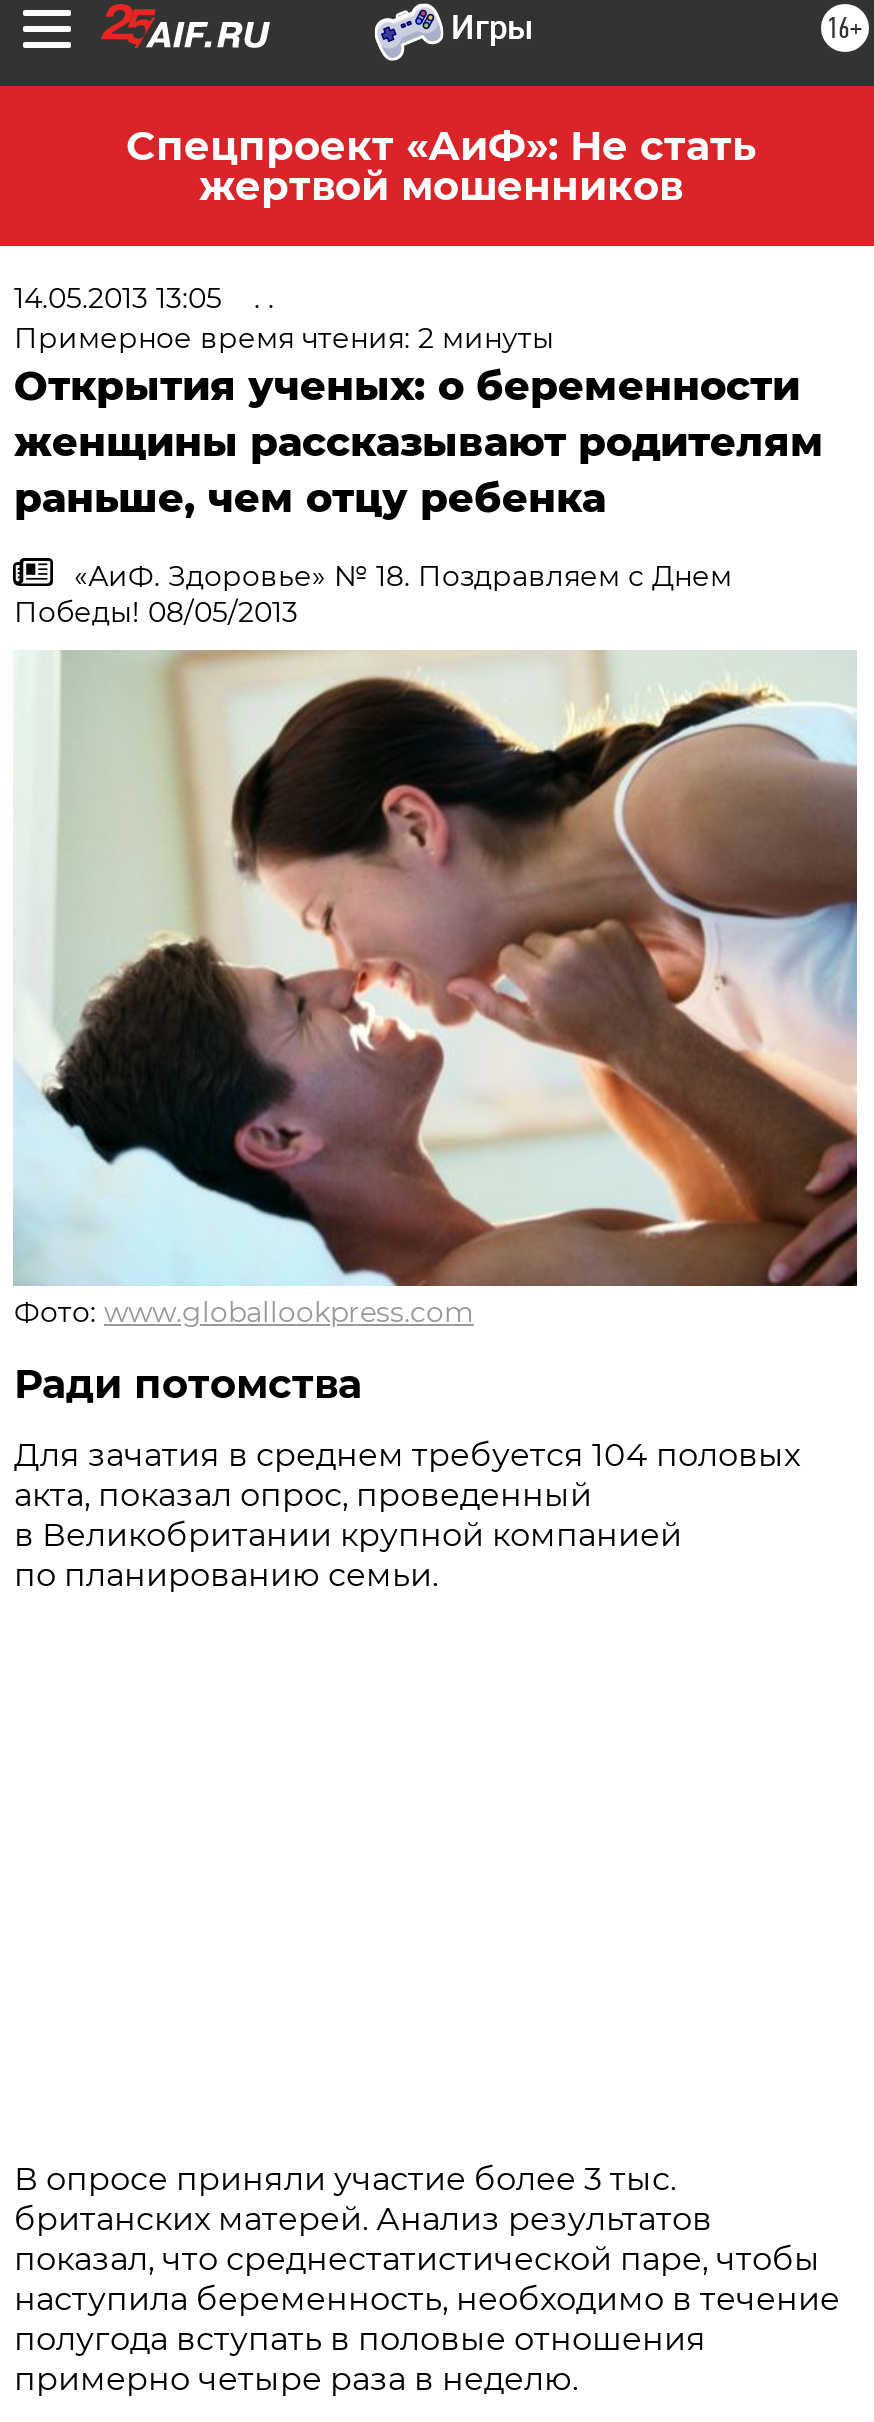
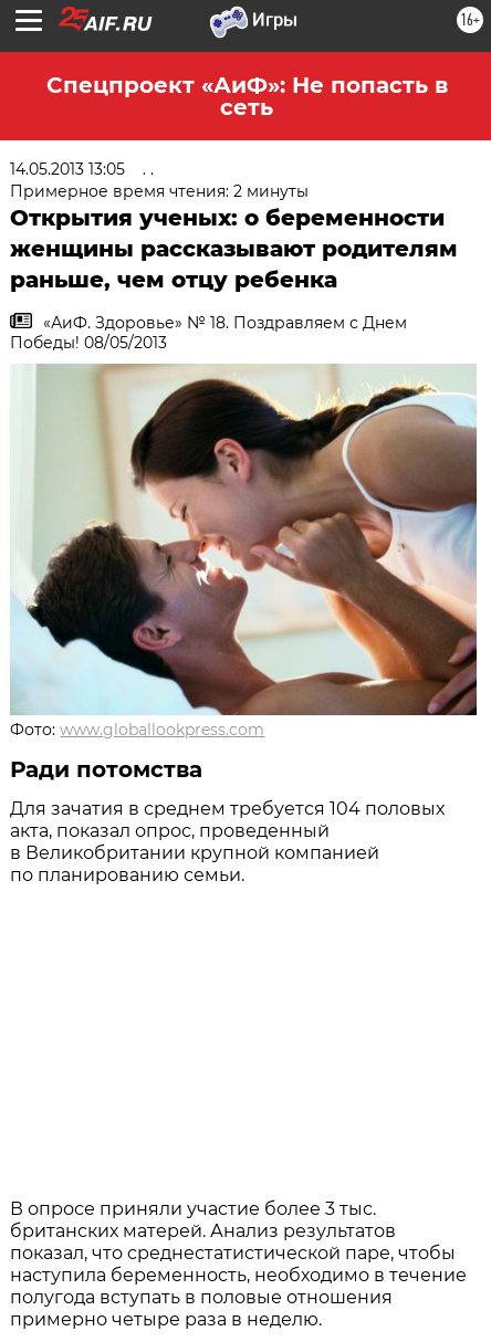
[126,122,756,210] Спецпроект «АиФ»: Не стать | жертвой мошенников -> [46,72,447,120] Спецпроект «АиФ»: Не попасть в | сеть

